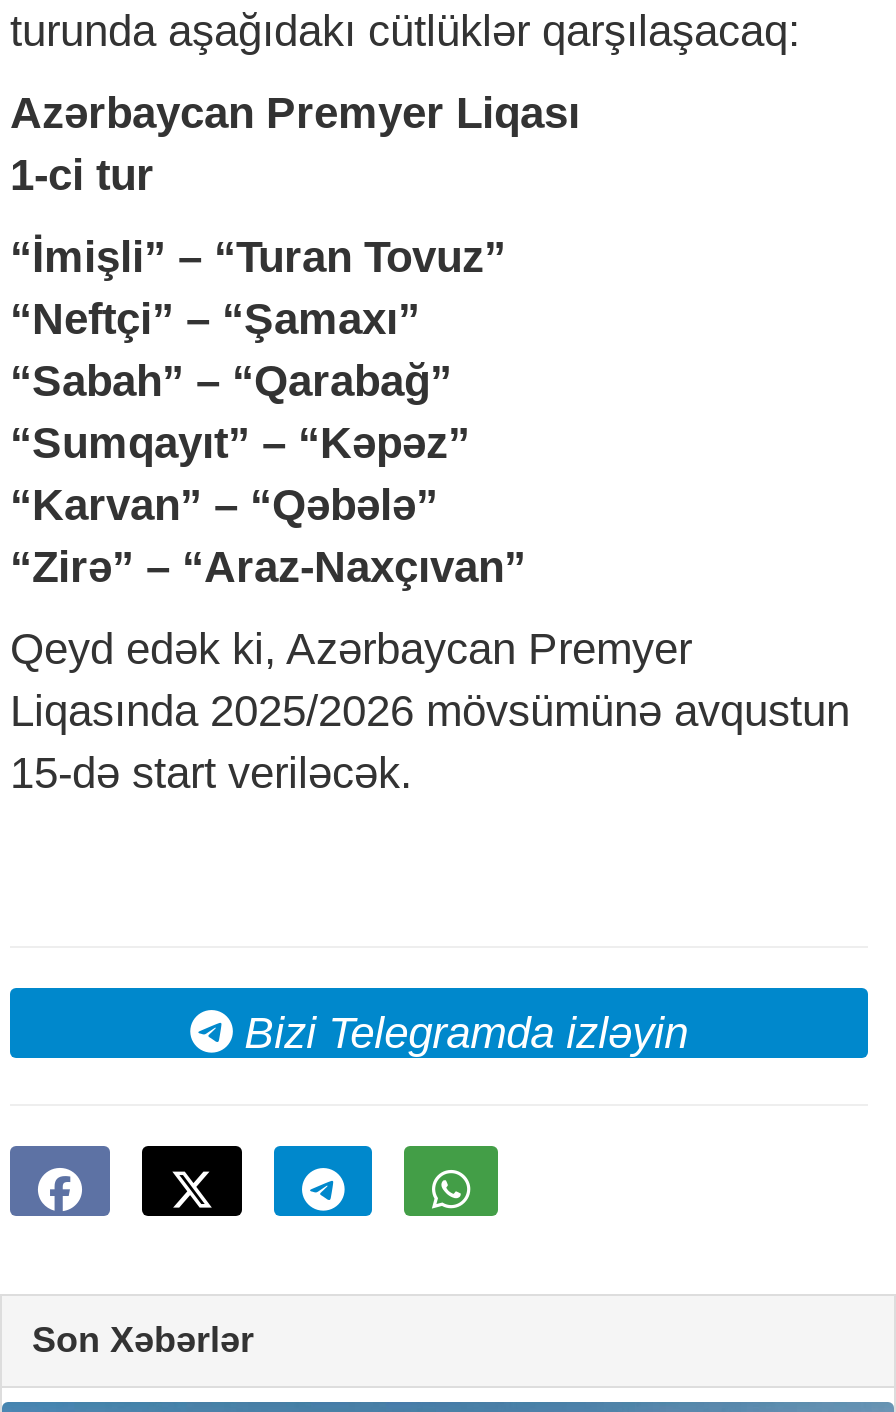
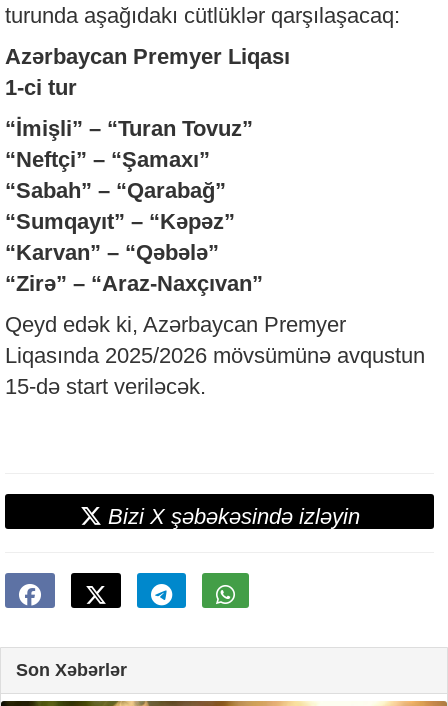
[244,1008,688,1058] Bizi Telegramda izləyin -> [108,504,360,529] Bizi X şəbəkəsində izləyin

